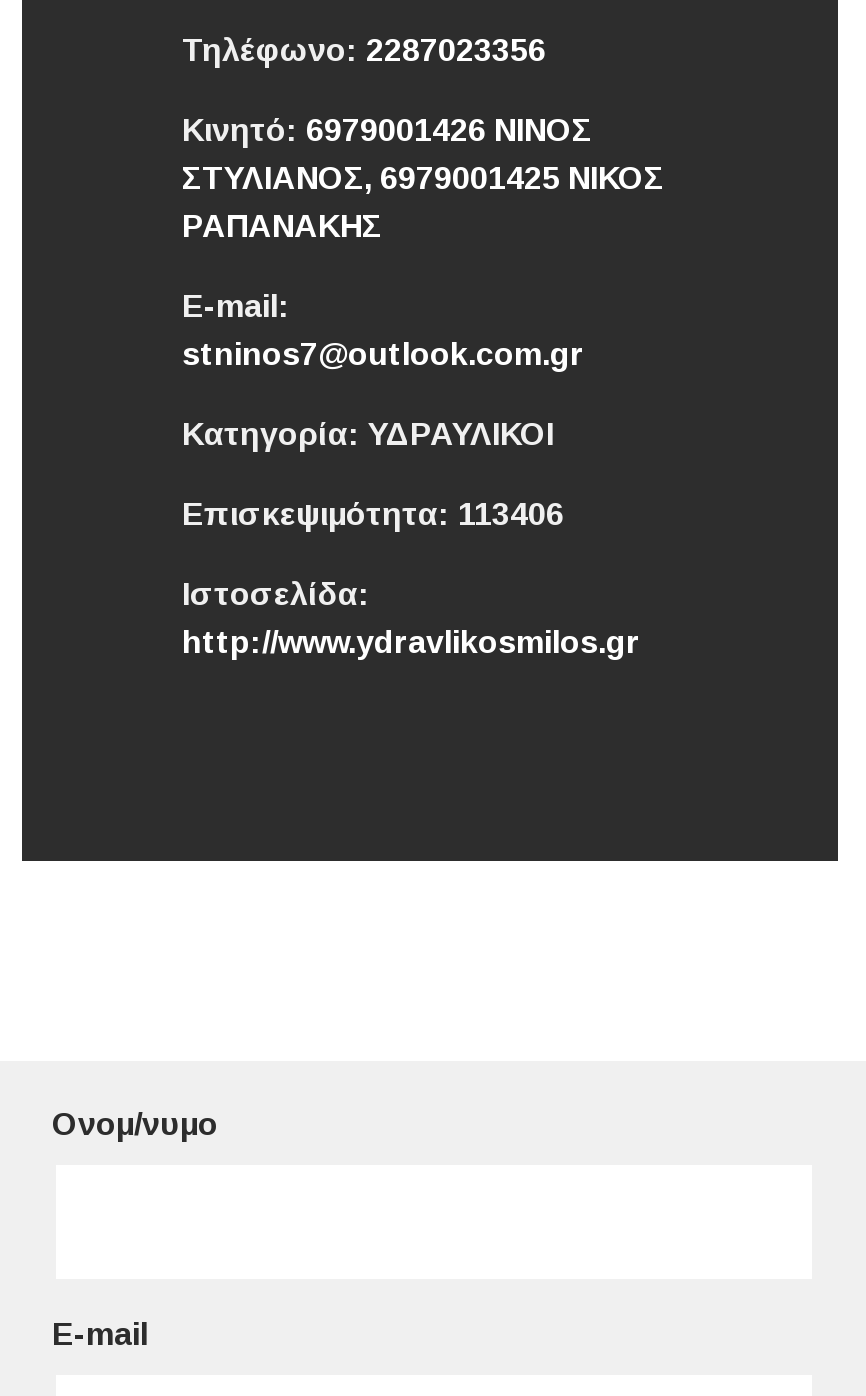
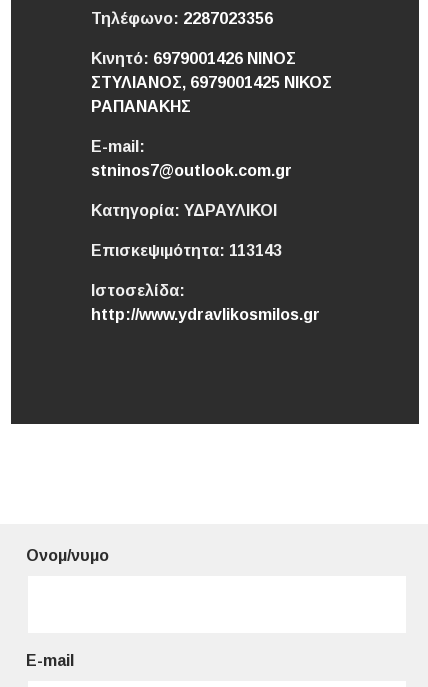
[182,497,564,531] Επισκεψιμότητα: 113406 -> [91,242,282,259] Επισκεψιμότητα: 113143

